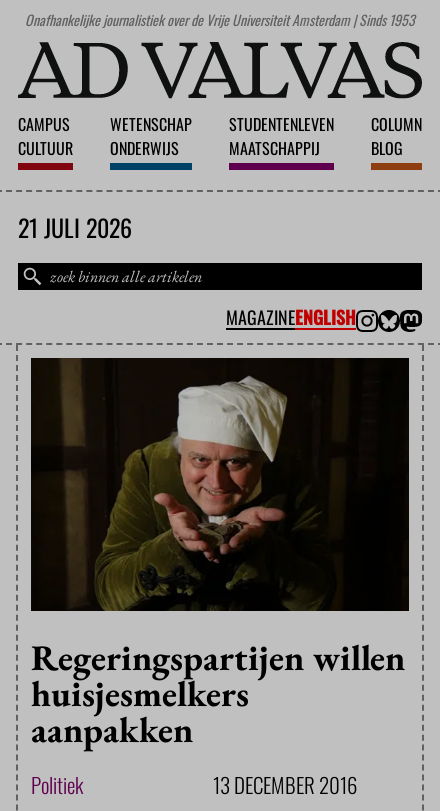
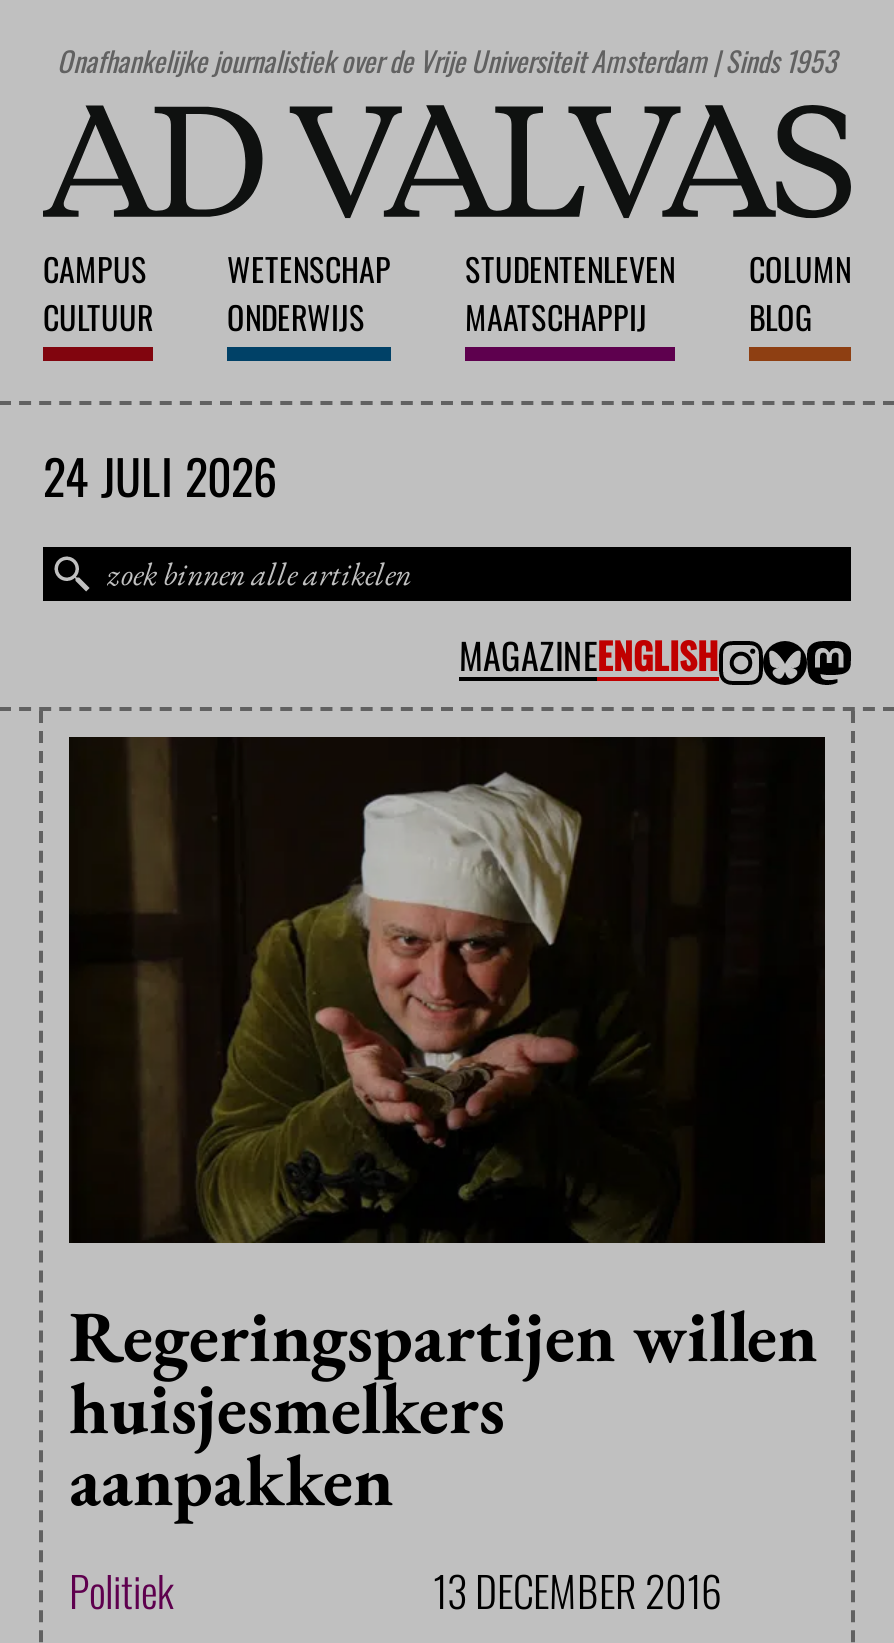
[18,209,132,245] 21 JULI 2026 -> [43,440,277,512] 24 JULI 2026

